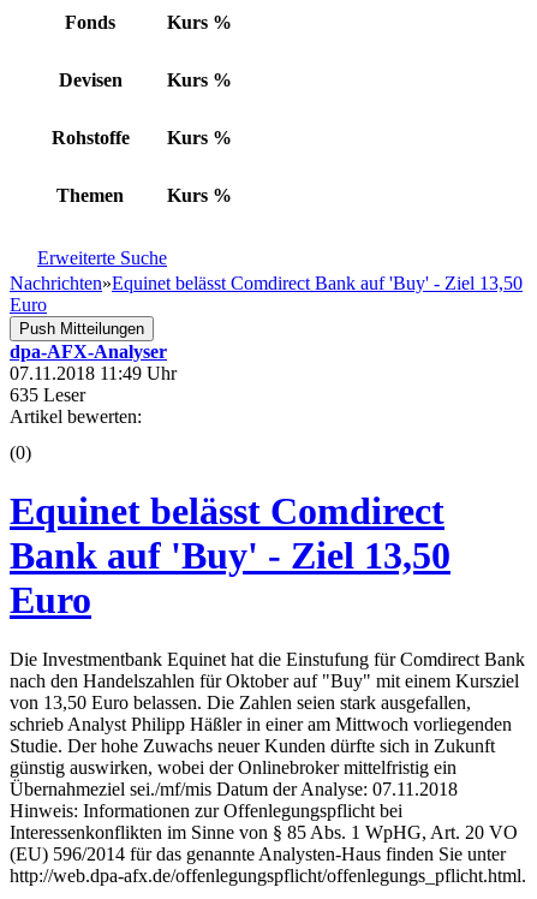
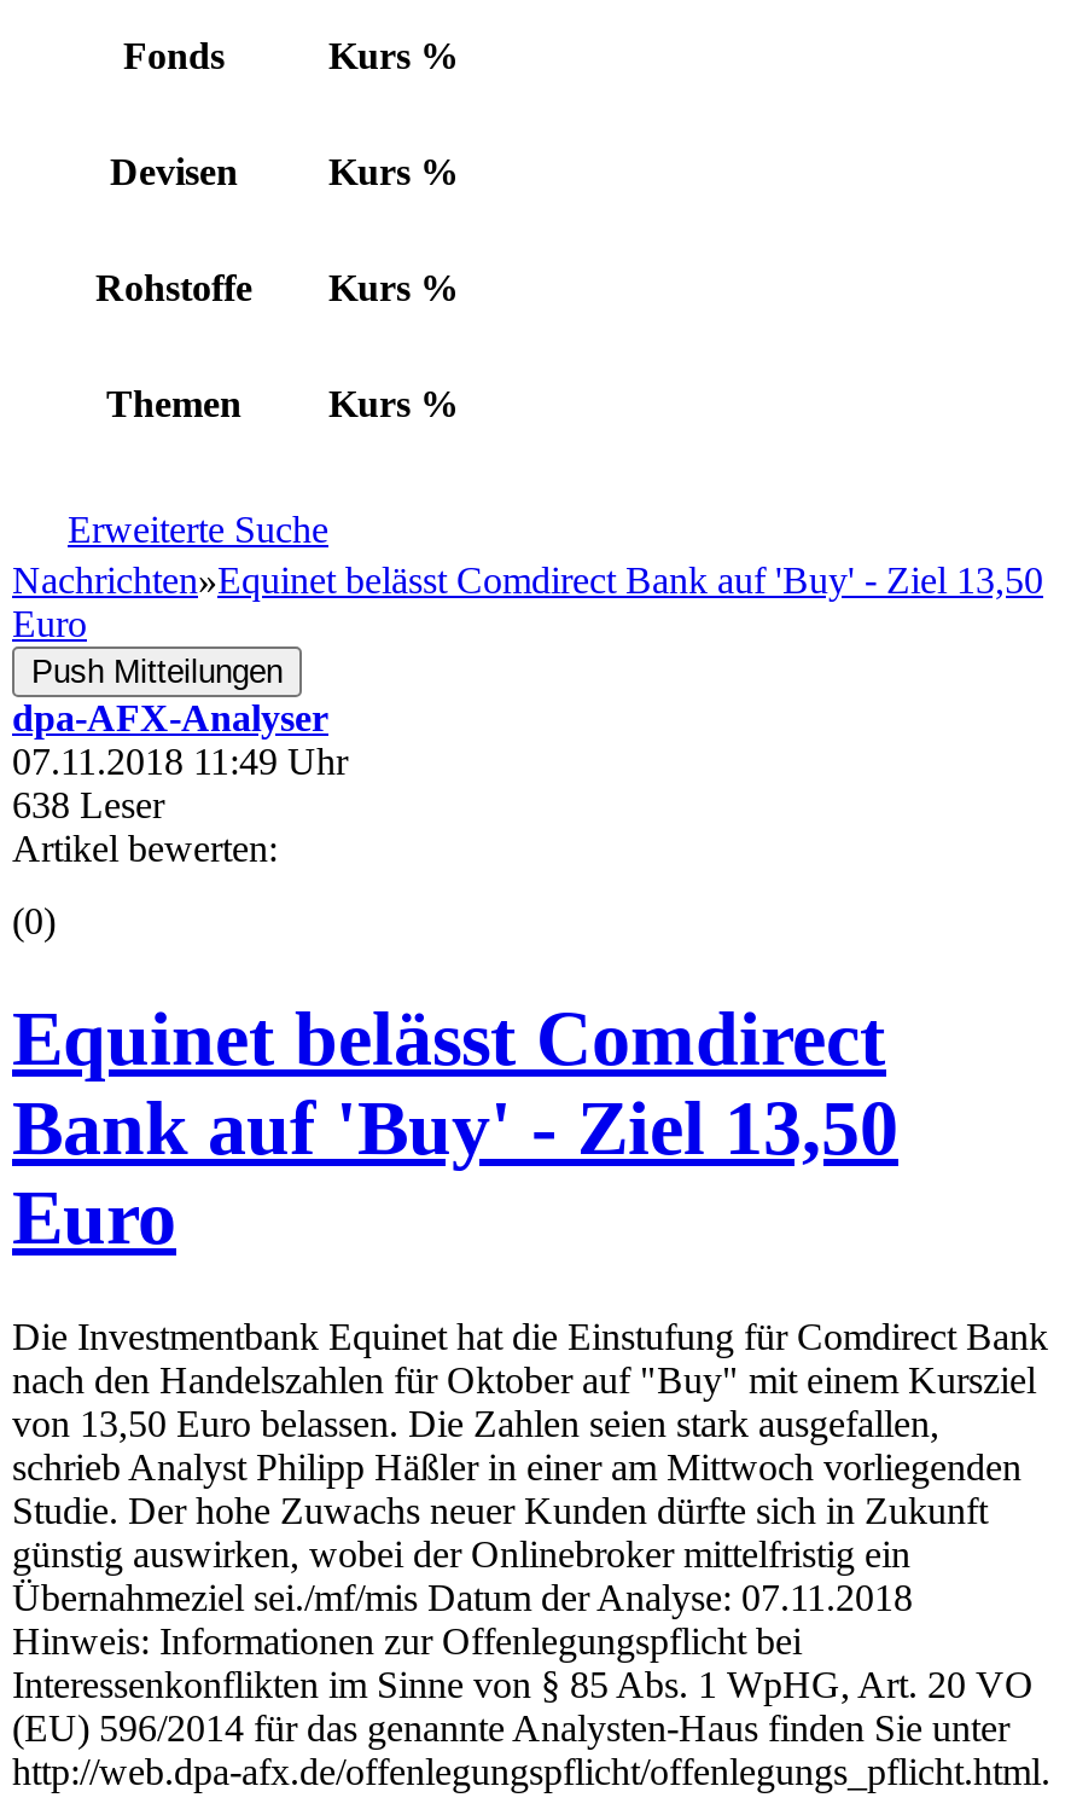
[10,385,85,405] 635 Leser -> [12,784,164,825] 638 Leser

